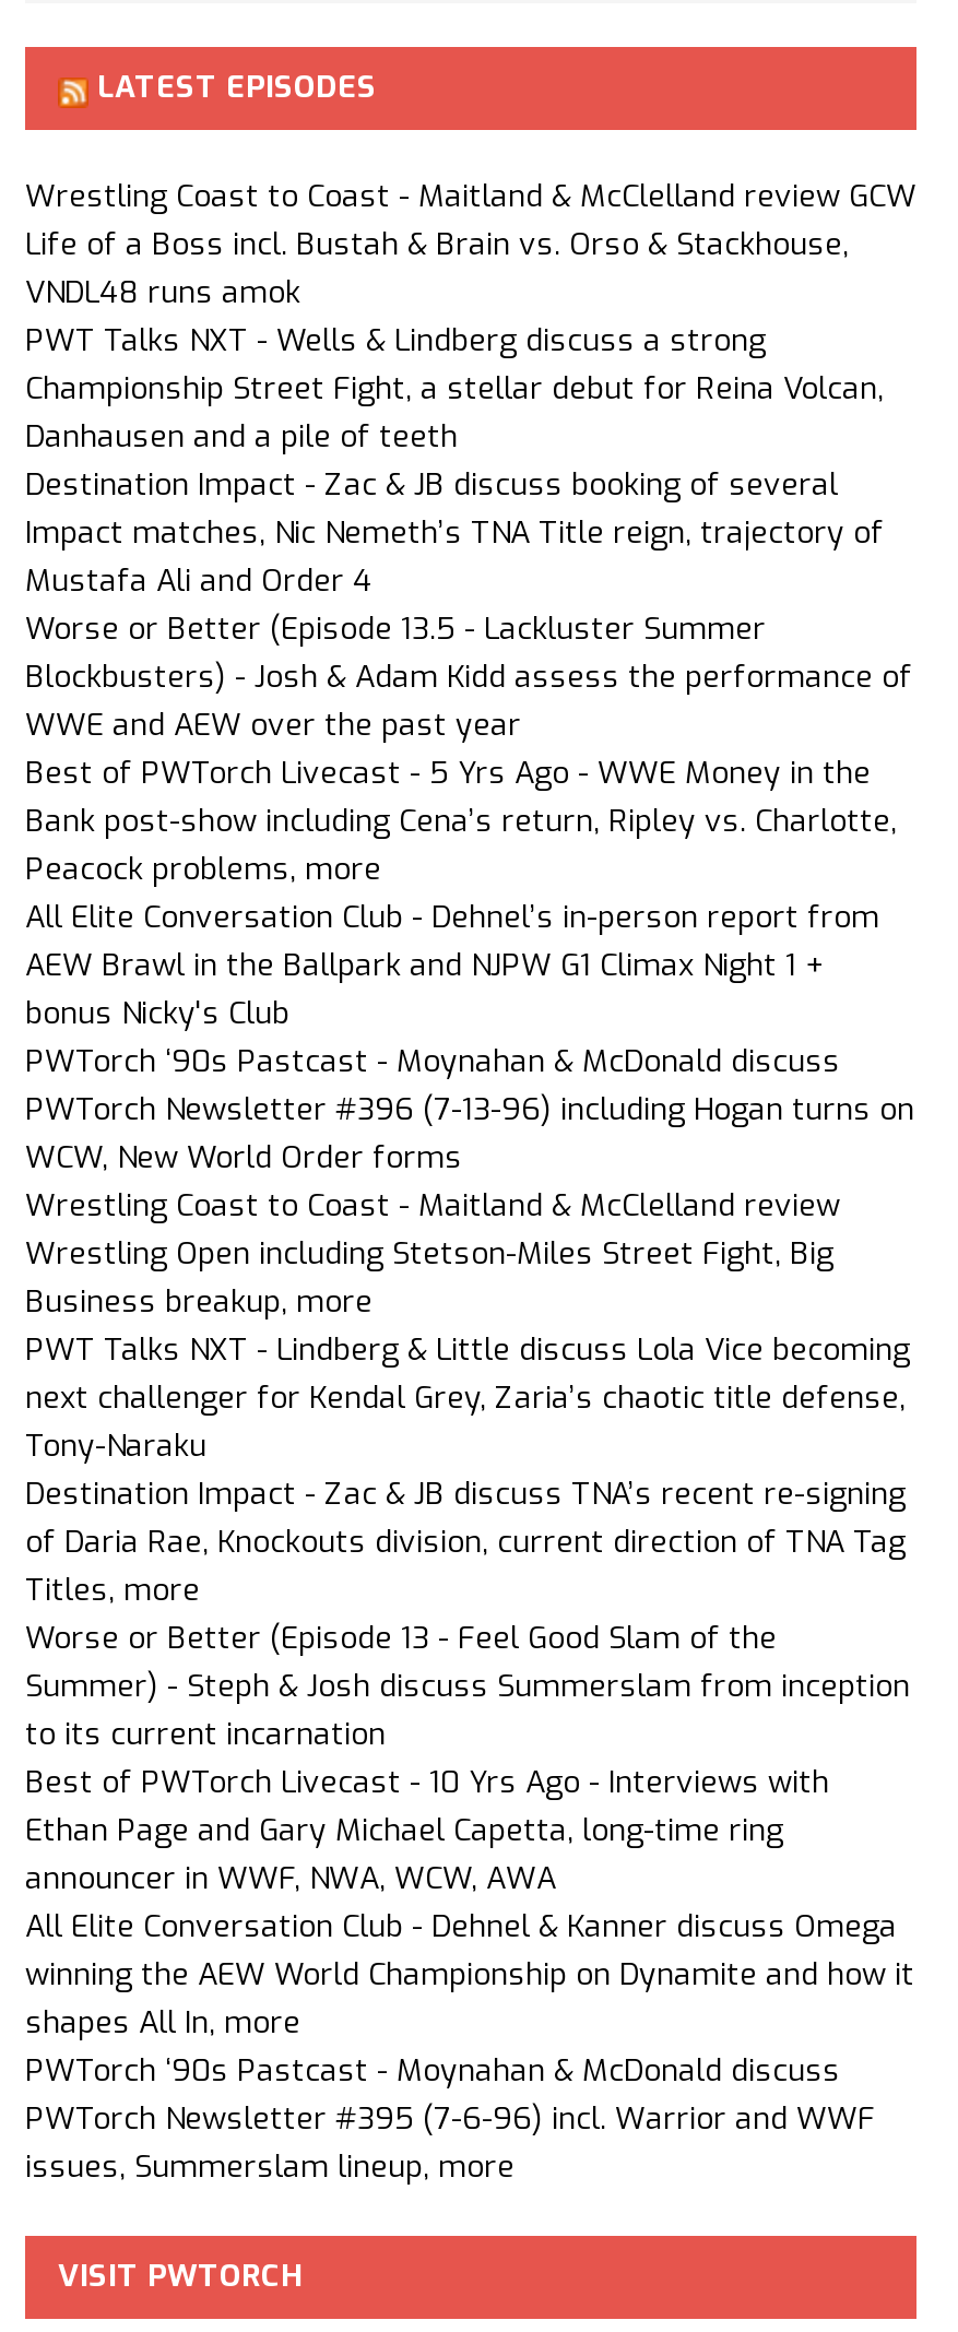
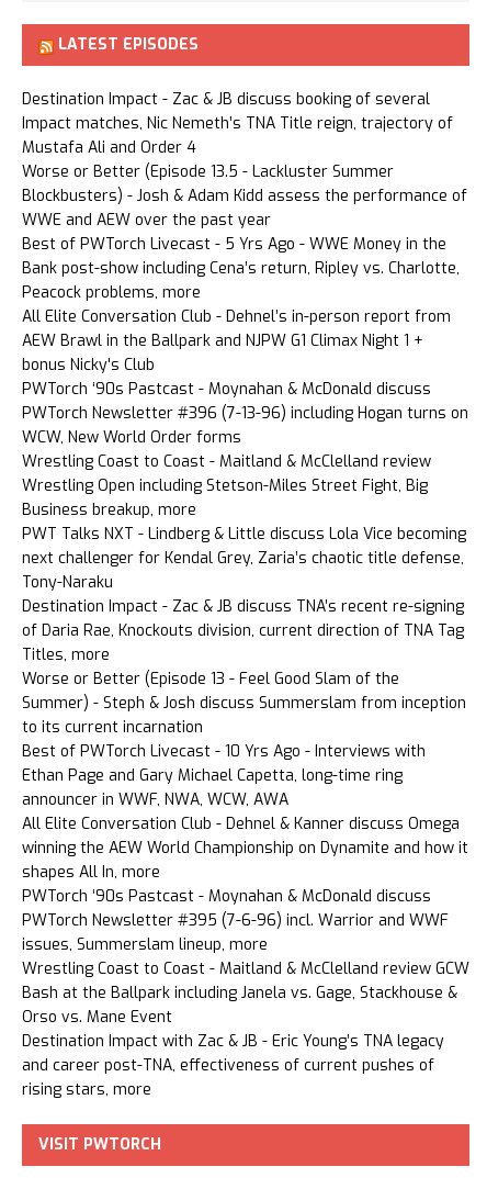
moved [25,176,916,217] -> [22,958,469,979]: Wrestling Coast to Coast - Maitland & McClelland review GCW
[25,224,884,458] Life of a Boss incl. Bustah & Brain vs. Orso & Stackhouse, | VNDL48 runs amok | PWT Talks NXT - Wells & Lindberg discuss a strong | Championship Street Fight, a stellar debut for Reina Volcan, | Danhausen and a pile of teeth -> none
moved [25,464,914,2188] -> [22,89,468,955]: Destination Impact - Zac & JB discuss booking of several | Impact matches, Nic Nemeth’s TNA Title reign, trajectory of | Mustafa Ali and Order 4 | ... | PWTorch Newsletter #395 (7-6-96) incl. Warrior and WWF | issues, Summerslam lineup, more
none -> [22,983,457,1100] Bash at the Ballpark including Janela vs. Gage, Stackhouse & | Orso vs. Mane Event | Destination Impact with Zac & JB - Eric Young’s TNA legacy | and career post-TNA, effectiveness of current pushes of | rising stars, more

